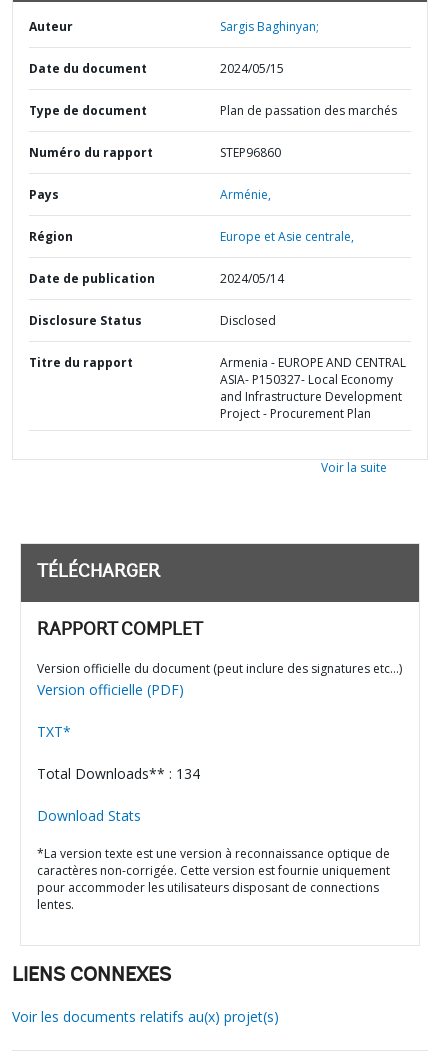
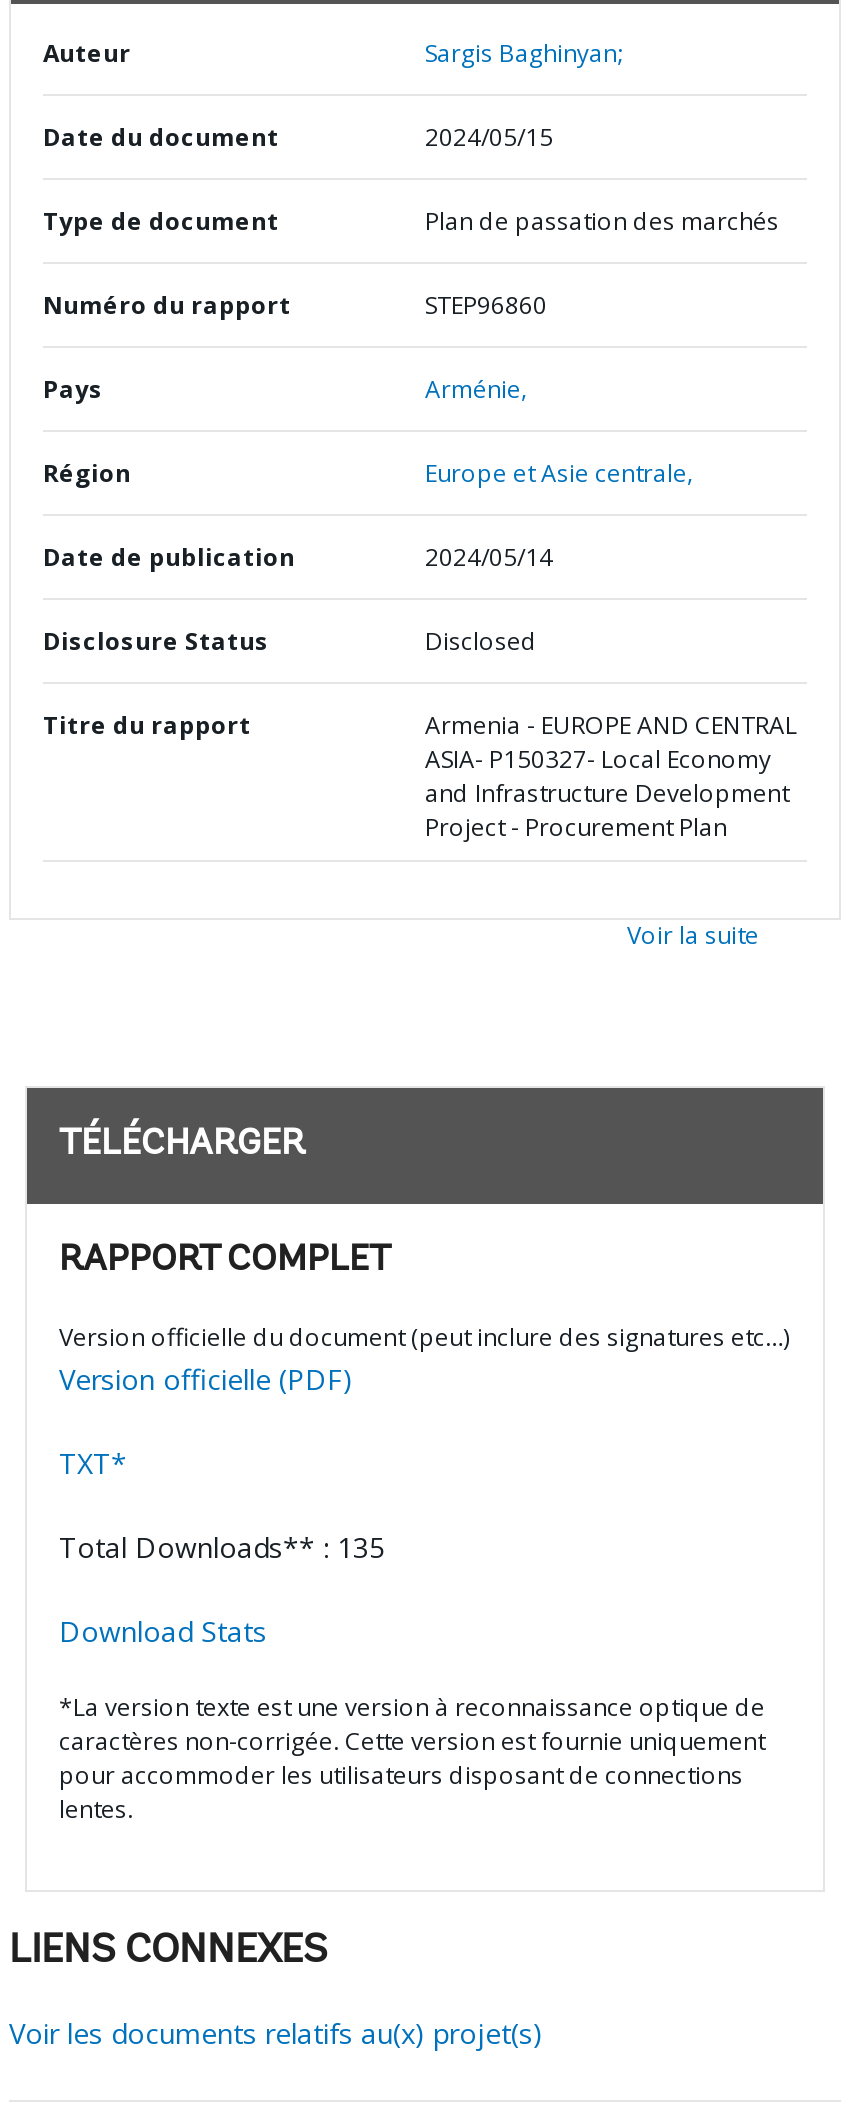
[37,764,200,783] Total Downloads** : 134 -> [59,1528,385,1566] Total Downloads** : 135

